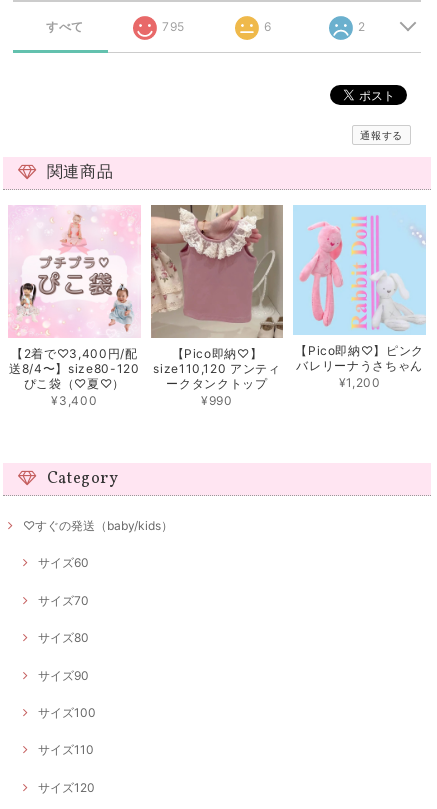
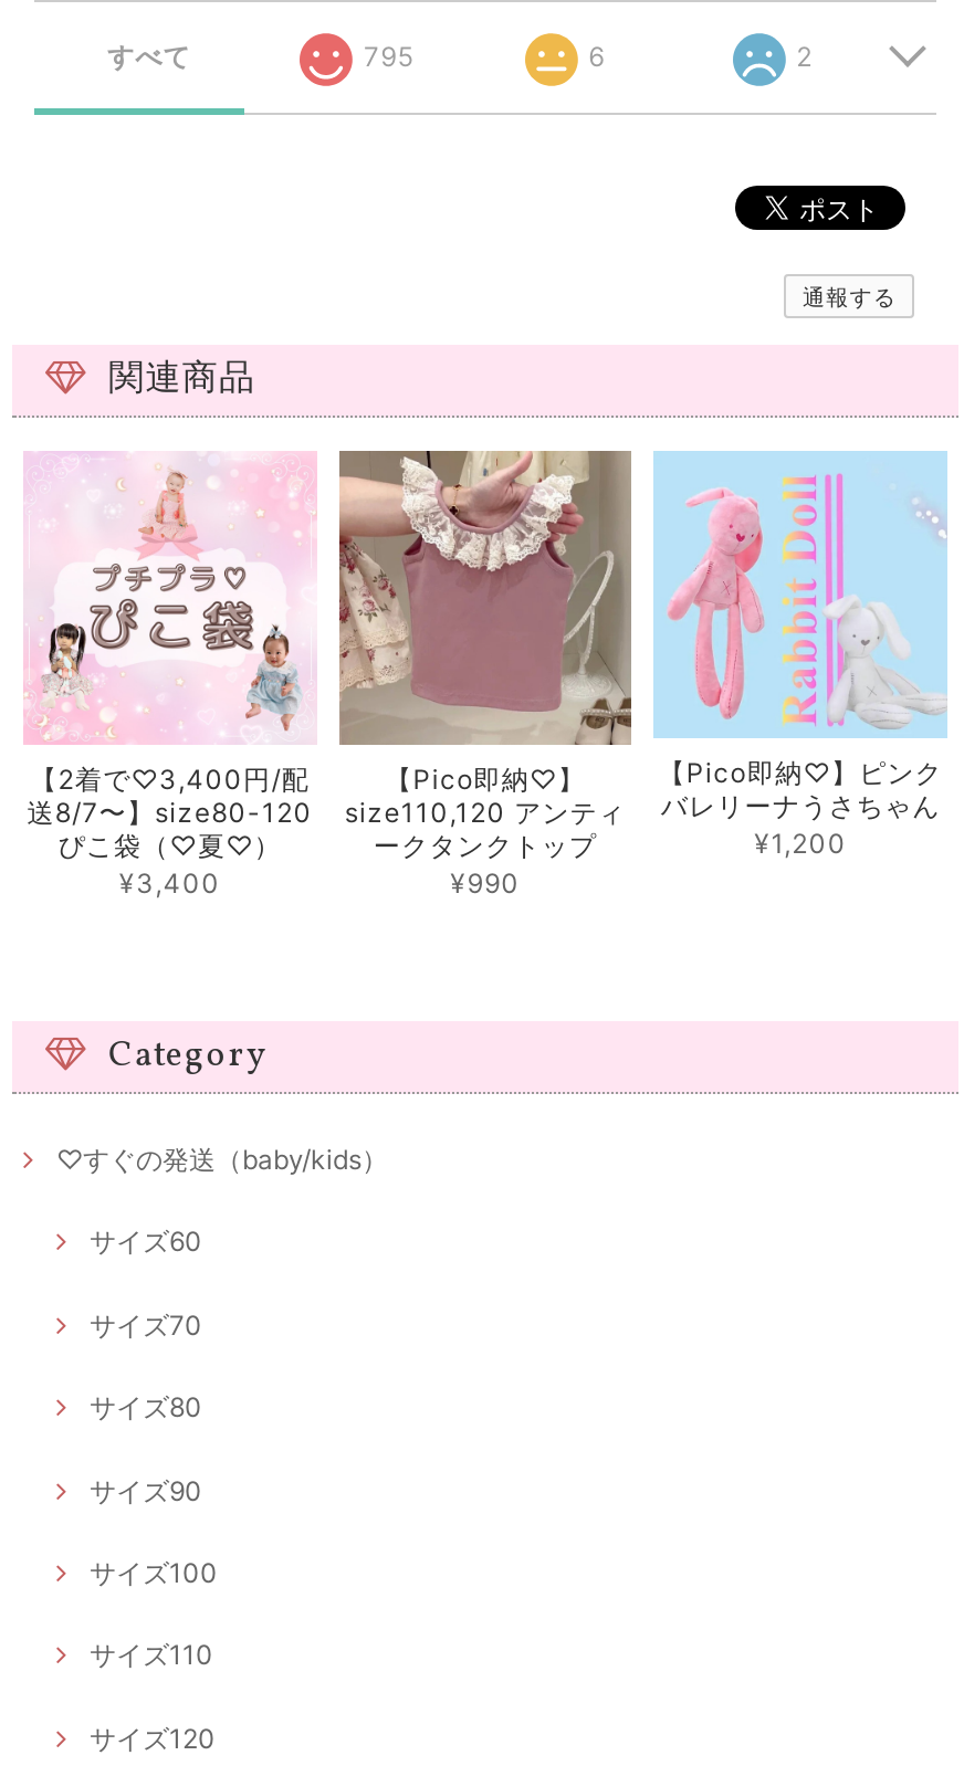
[9,358,423,376] 送8/4〜】size80-120 size110,120 アンティ バレリーナうさちゃん -> [27,790,940,828] 送8/7〜】size80-120 size110,120 アンティ バレリーナうさちゃん

